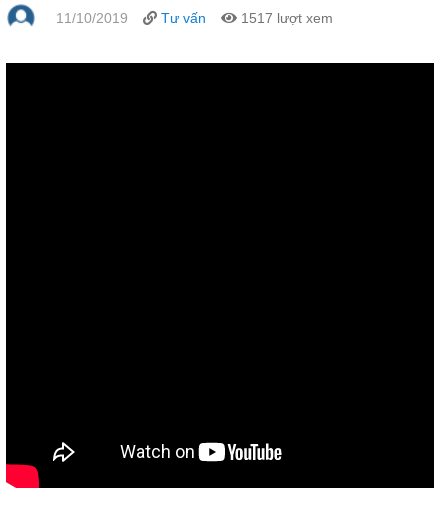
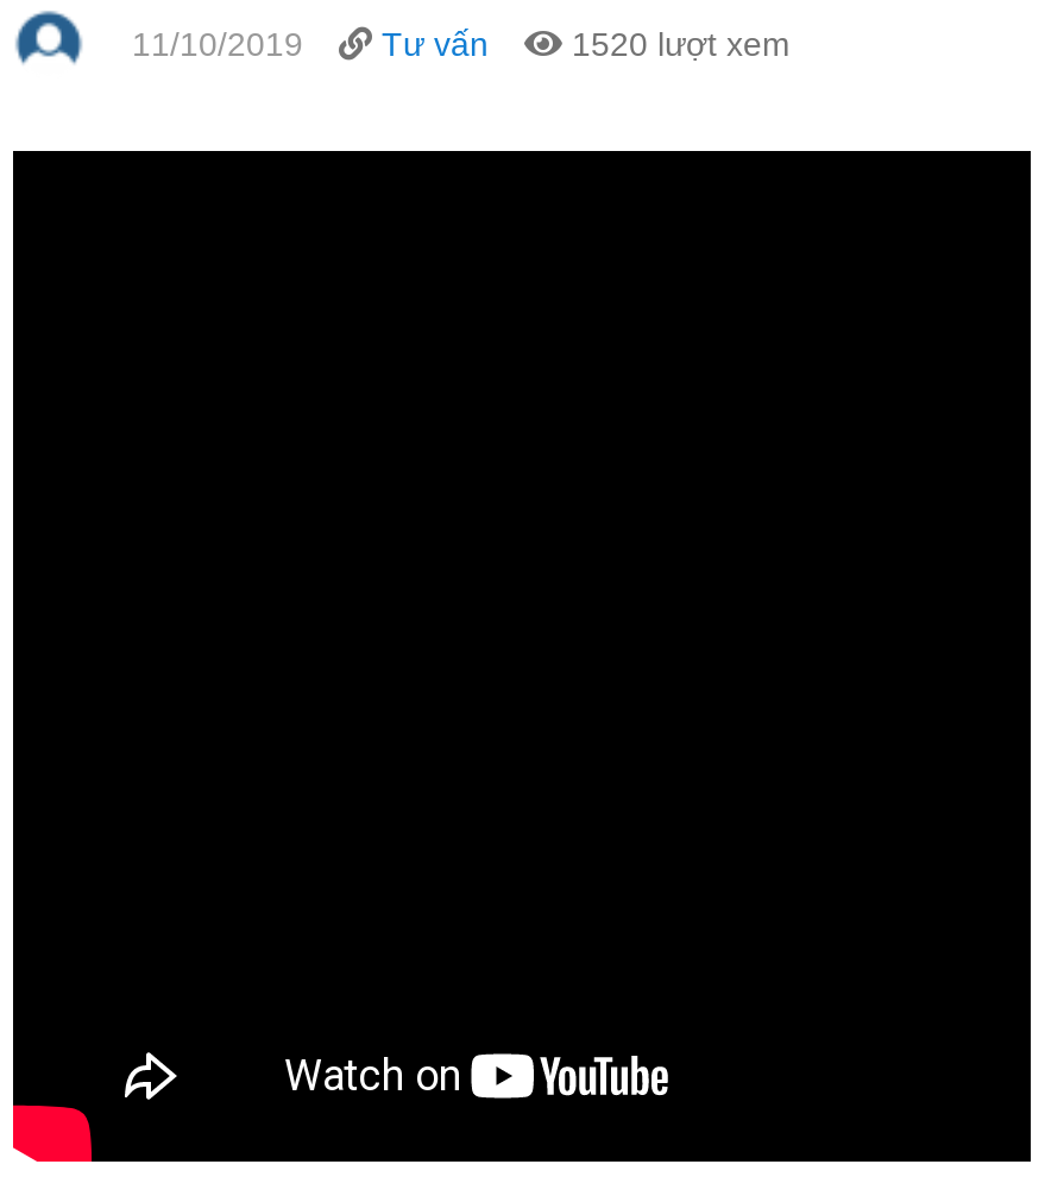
[241,10,333,26] 1517 lượt xem -> [572,25,791,63] 1520 lượt xem

